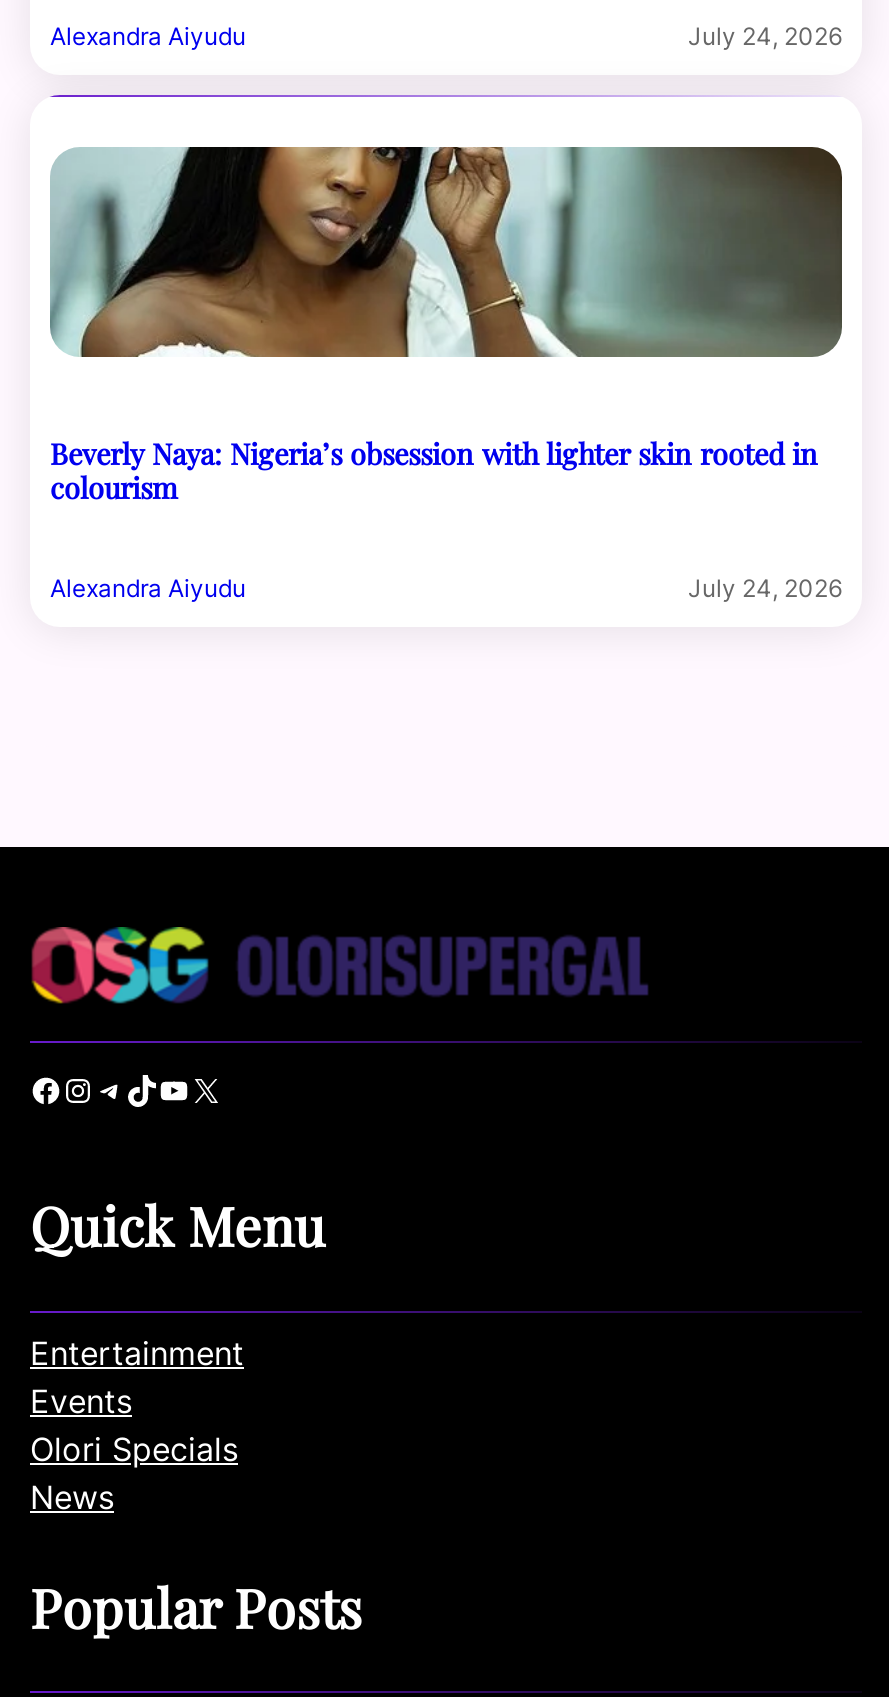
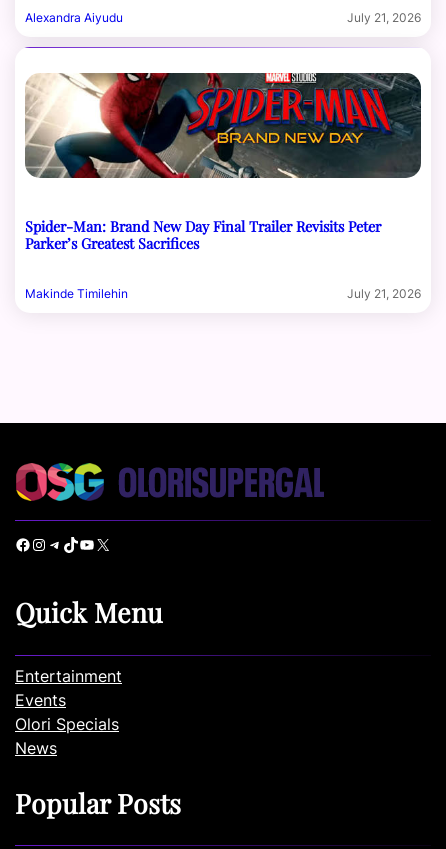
[688,22,842,52] July 24, 2026 -> [347,10,421,25] July 21, 2026
[50,145,840,508] [image] | Beverly Naya: Nigeria’s obsession with lighter skin rooted in | colourism -> [25,72,420,253] [image] | Spider-Man: Brand New Day Final Trailer Revisits Peter | Parker’s Greatest Sacrifices
[50,574,842,604] Alexandra Aiyudu | July 24, 2026 -> [25,286,421,301] Makinde Timilehin | July 21, 2026

